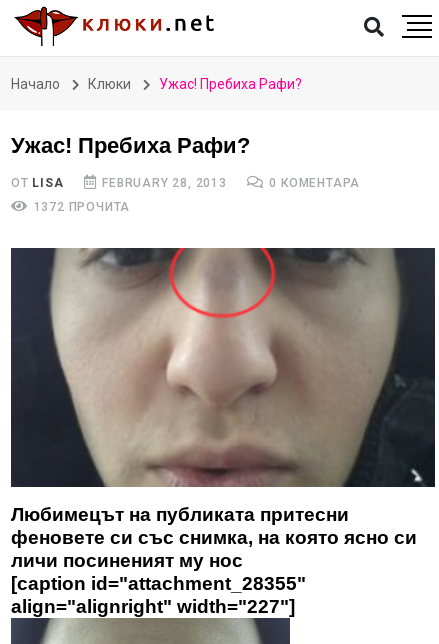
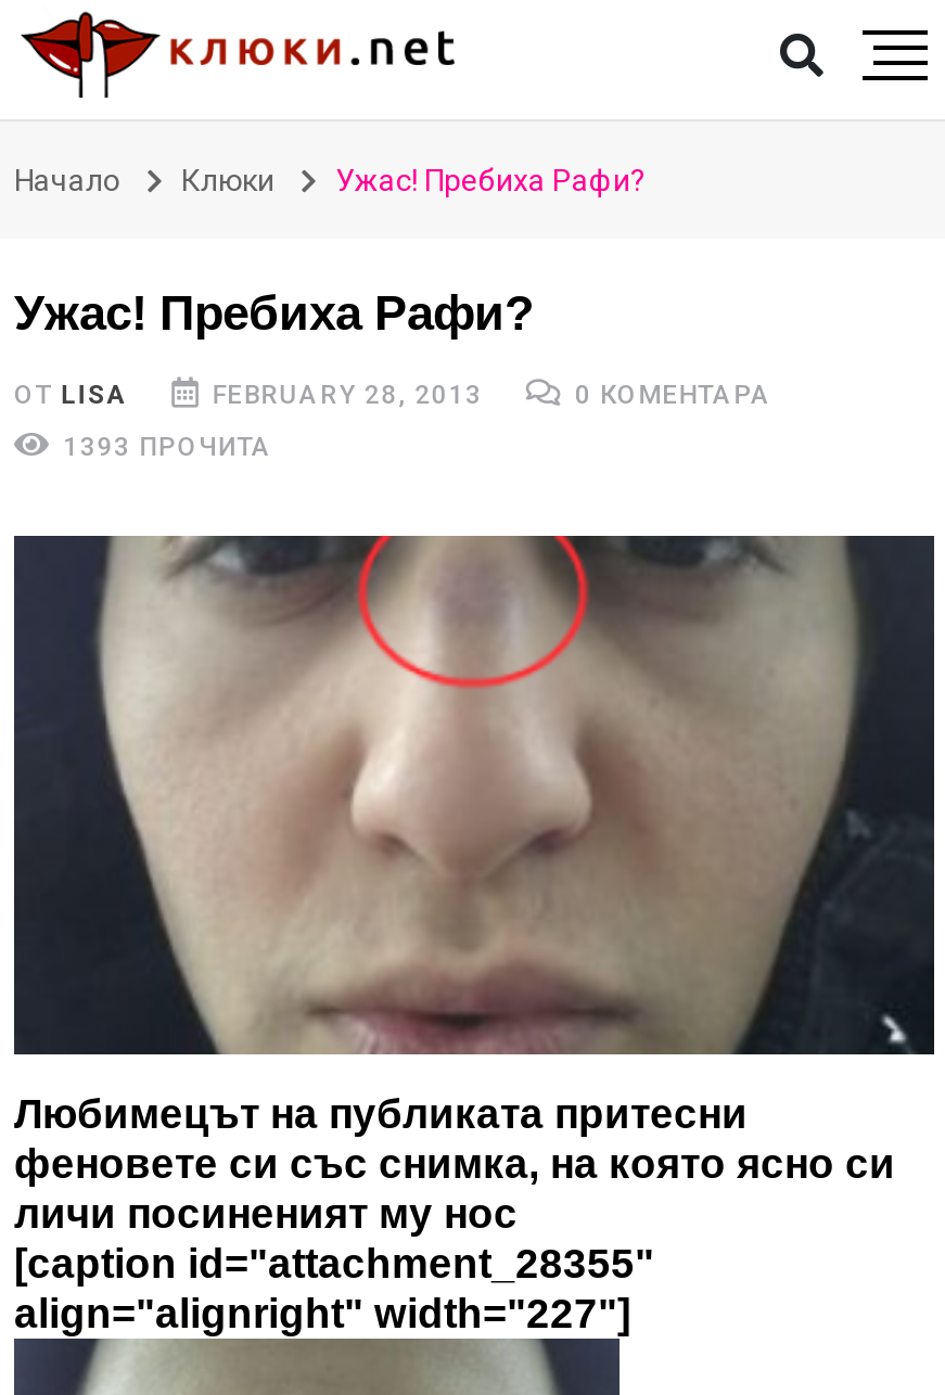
[30,200,130,214] 1372 ПРОЧИТА -> [55,432,273,462] 1393 ПРОЧИТА

